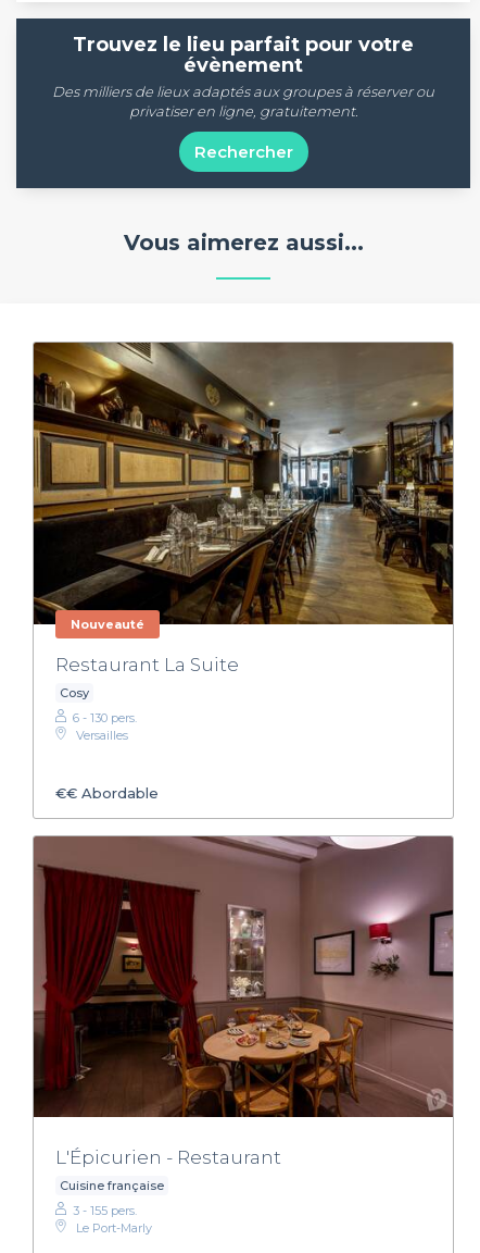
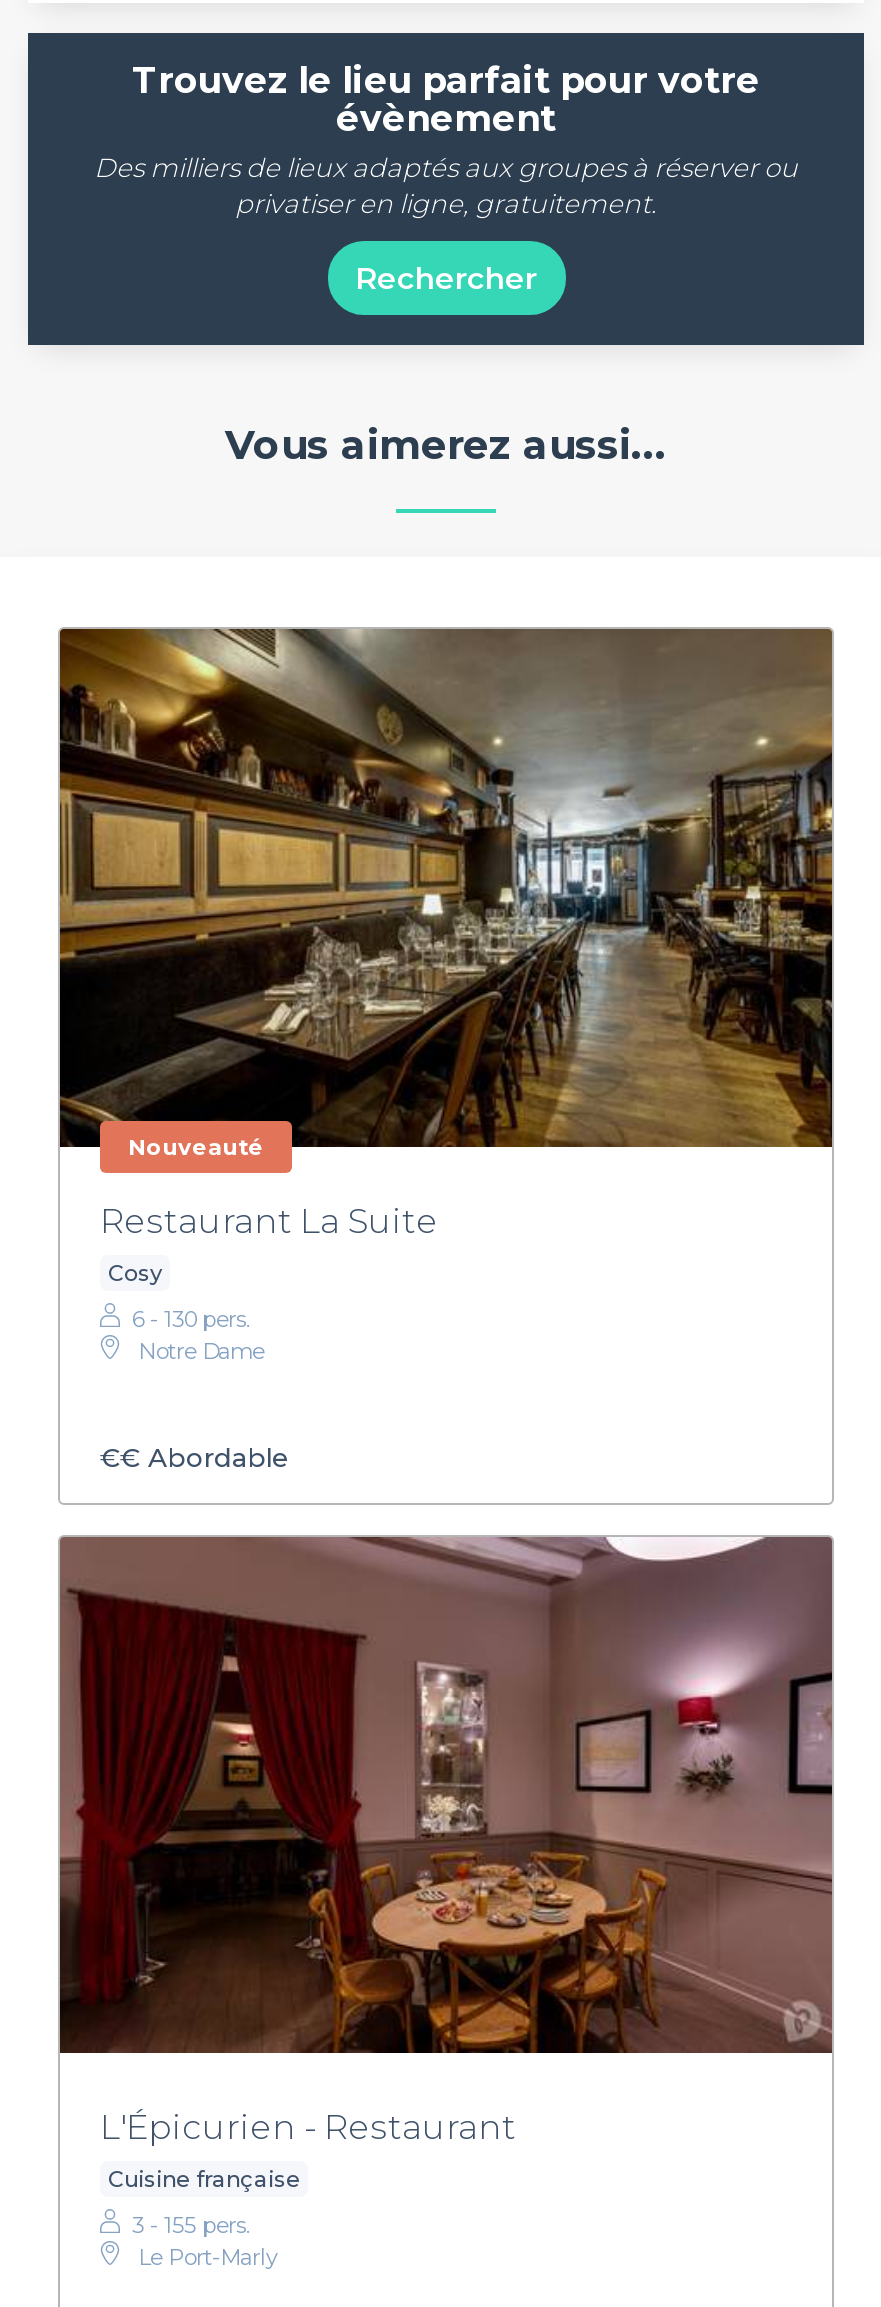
[76,727,128,742] Versailles -> [138,1336,264,1364] Notre Dame

